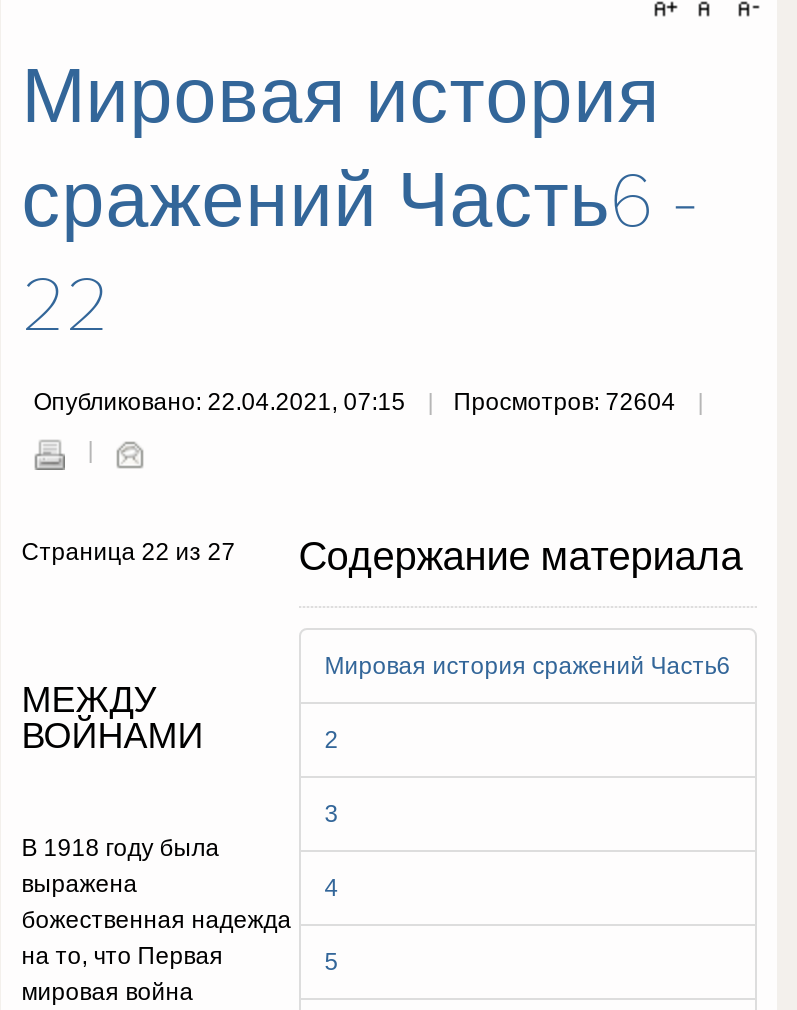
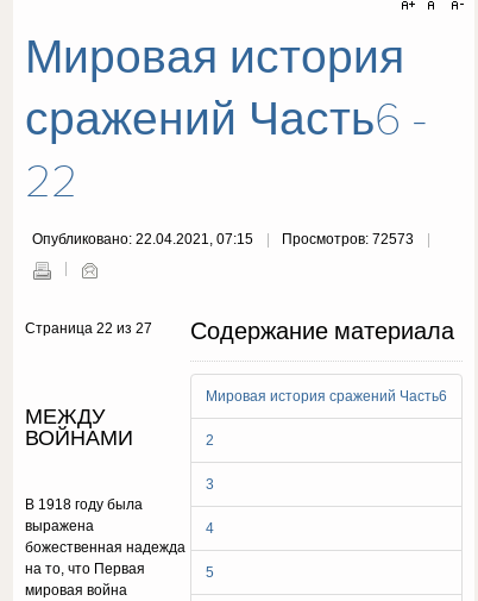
[33,388,681,416] Опубликовано: 22.04.2021, 07:15 Просмотров: 72604 -> [32,231,418,248] Опубликовано: 22.04.2021, 07:15 Просмотров: 72573

